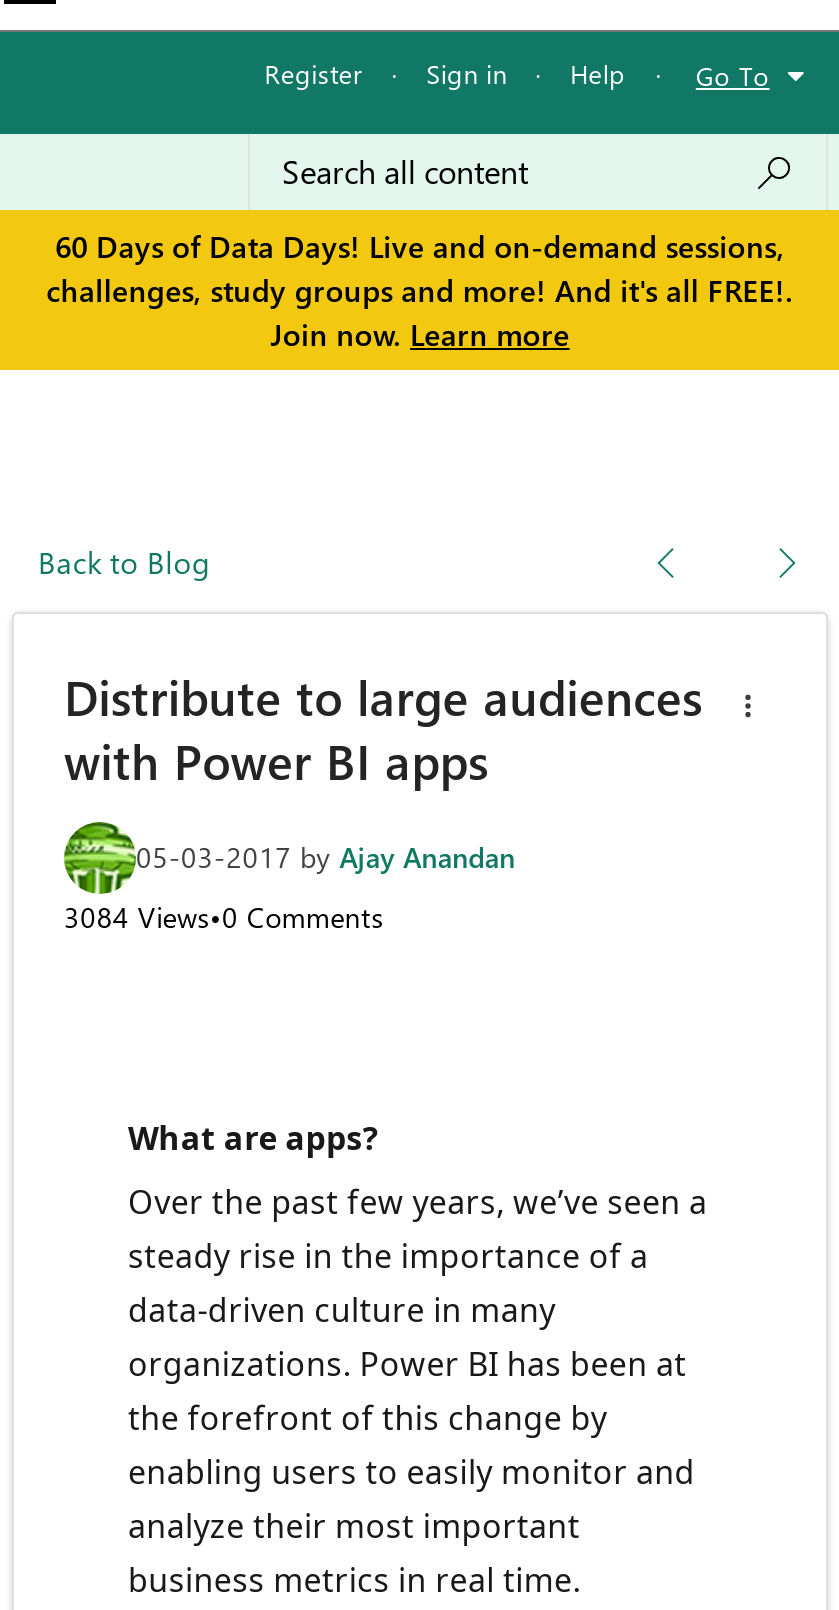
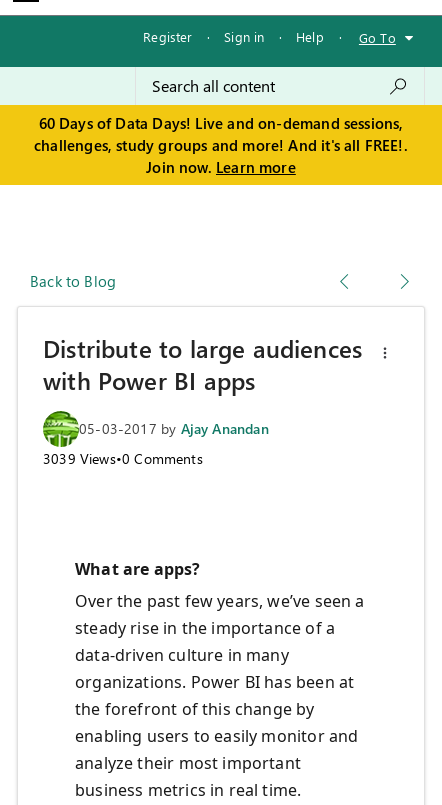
[64,899,384,937] 3084 Views•0 Comments -> [43,449,203,468] 3039 Views•0 Comments

